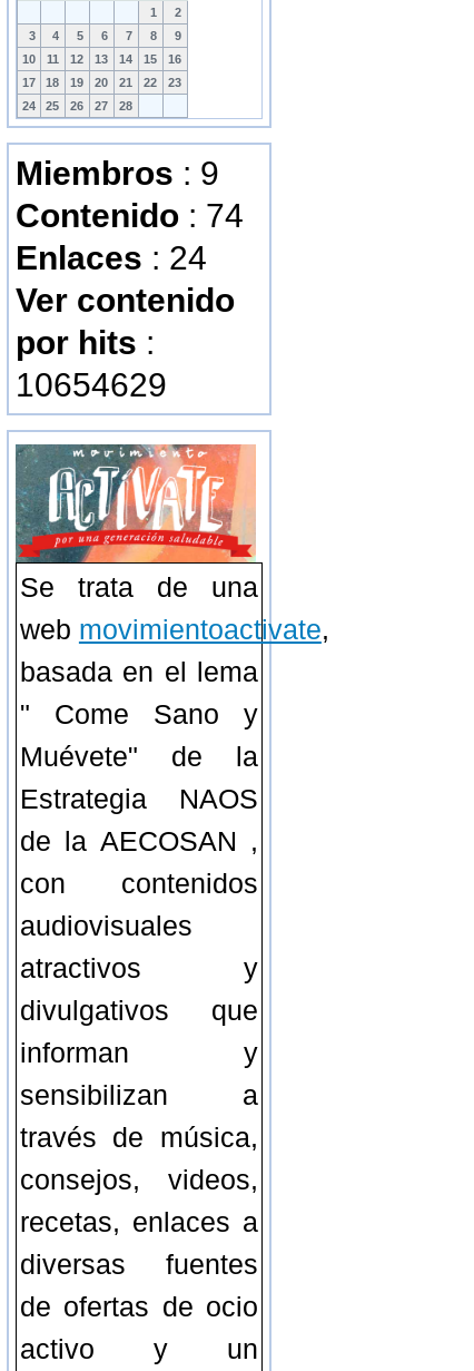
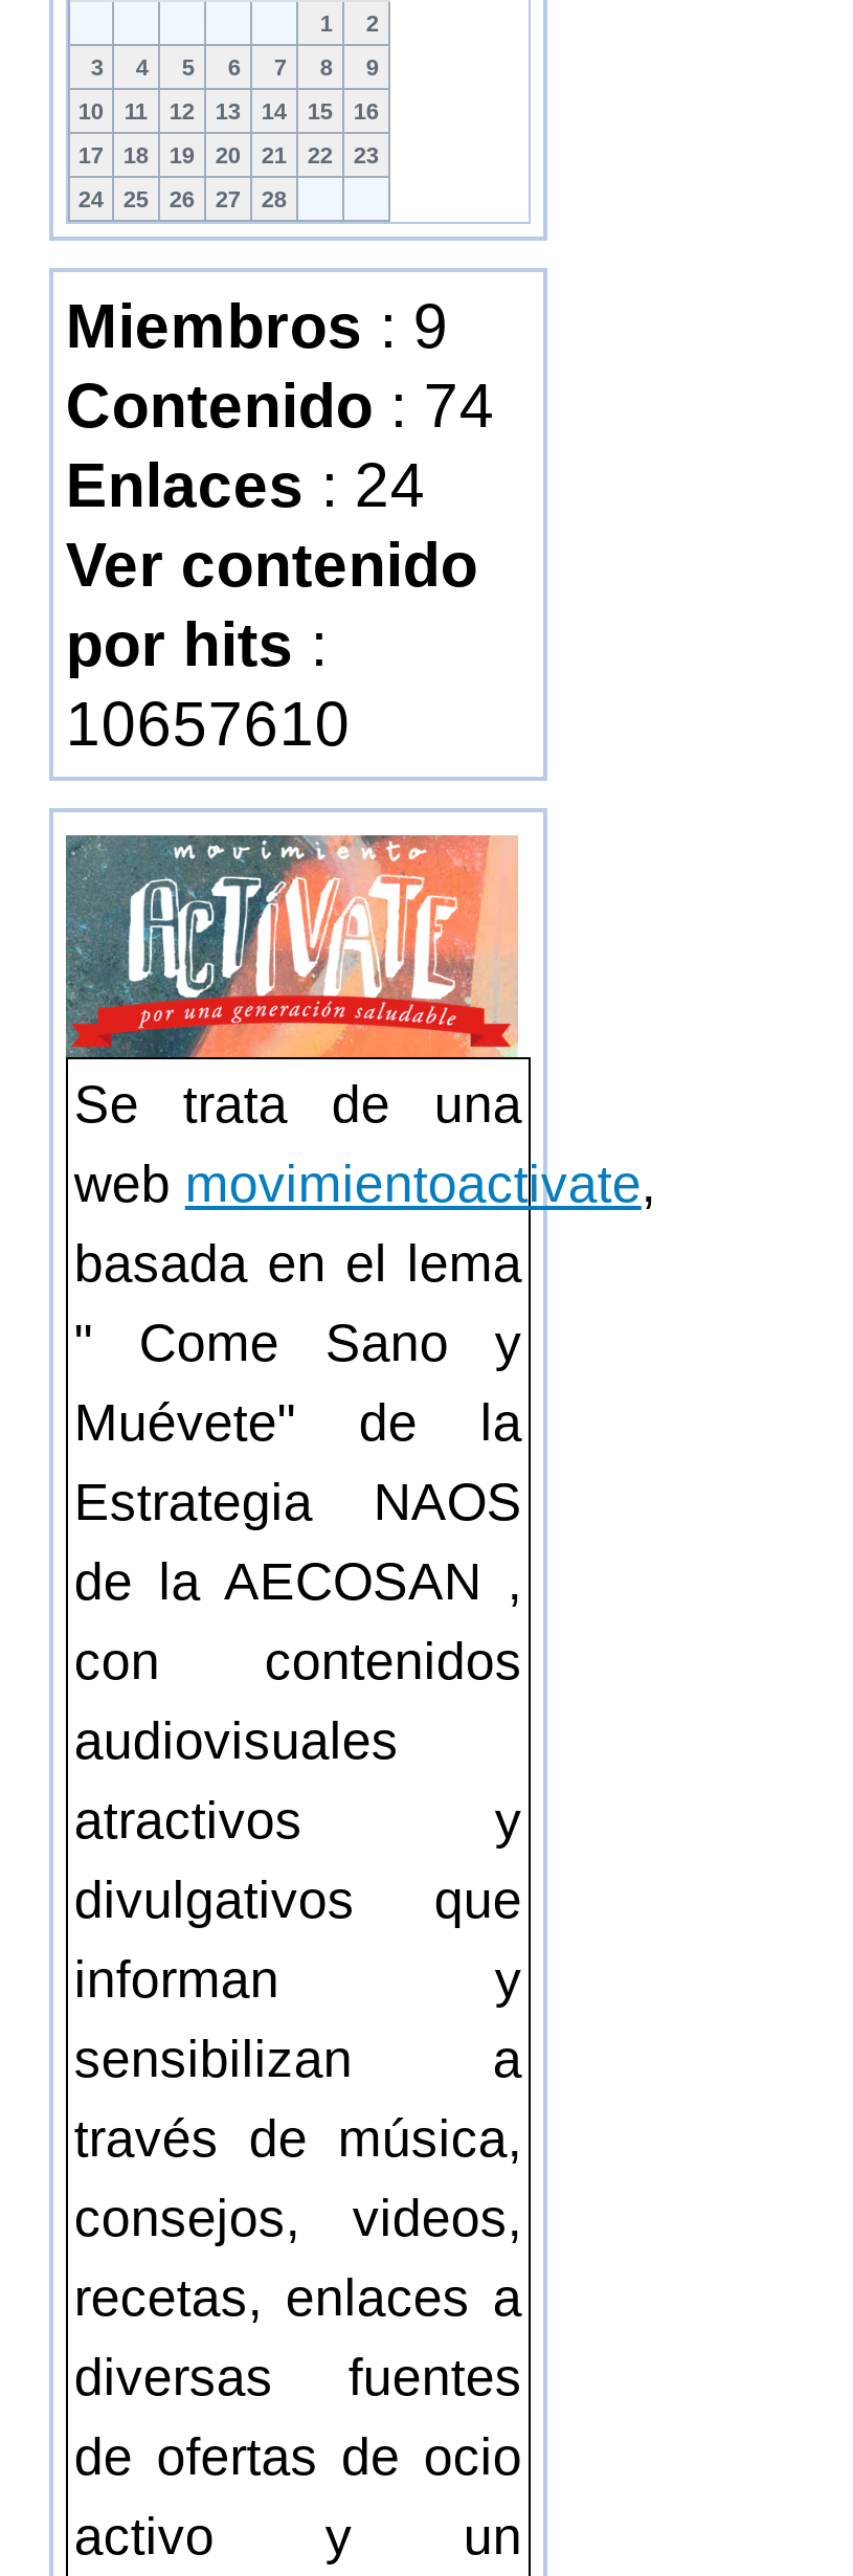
[15,366,167,403] 10654629 -> [66,688,350,757] 10657610

